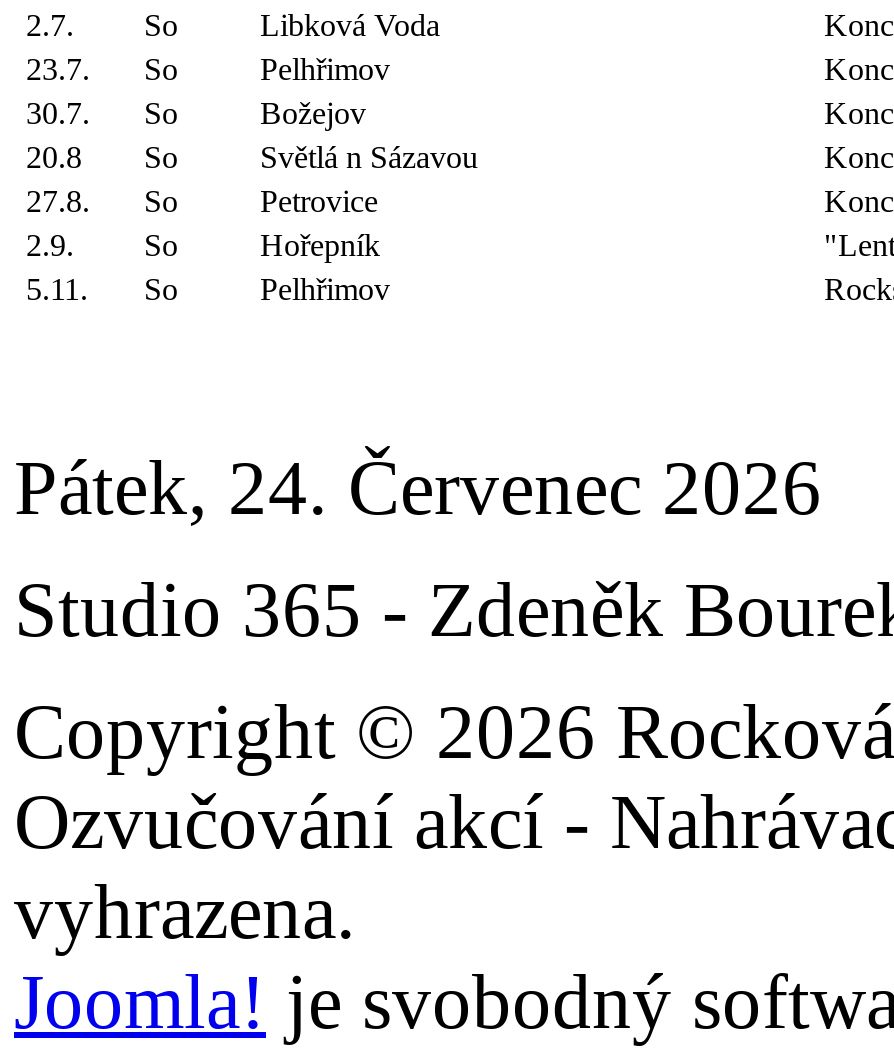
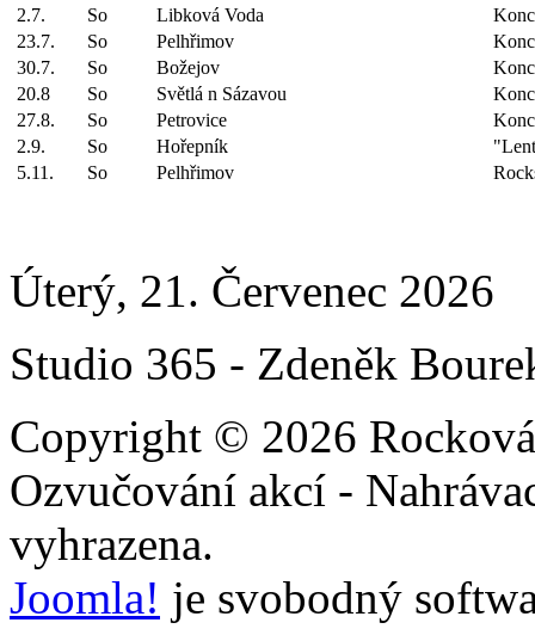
[14,443,822,529] Pátek, 24. Červenec 2026 -> [10,265,494,316] Úterý, 21. Červenec 2026

